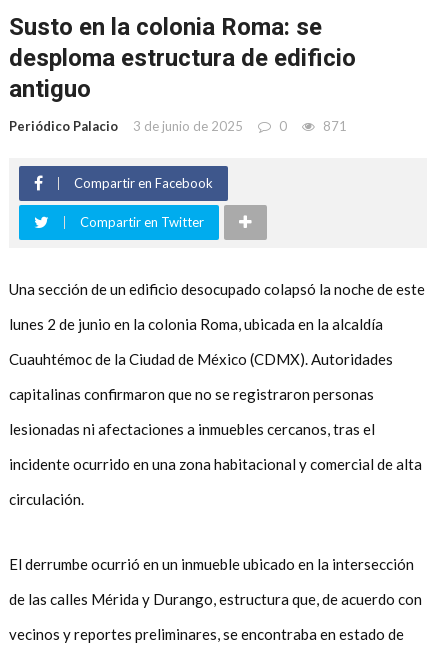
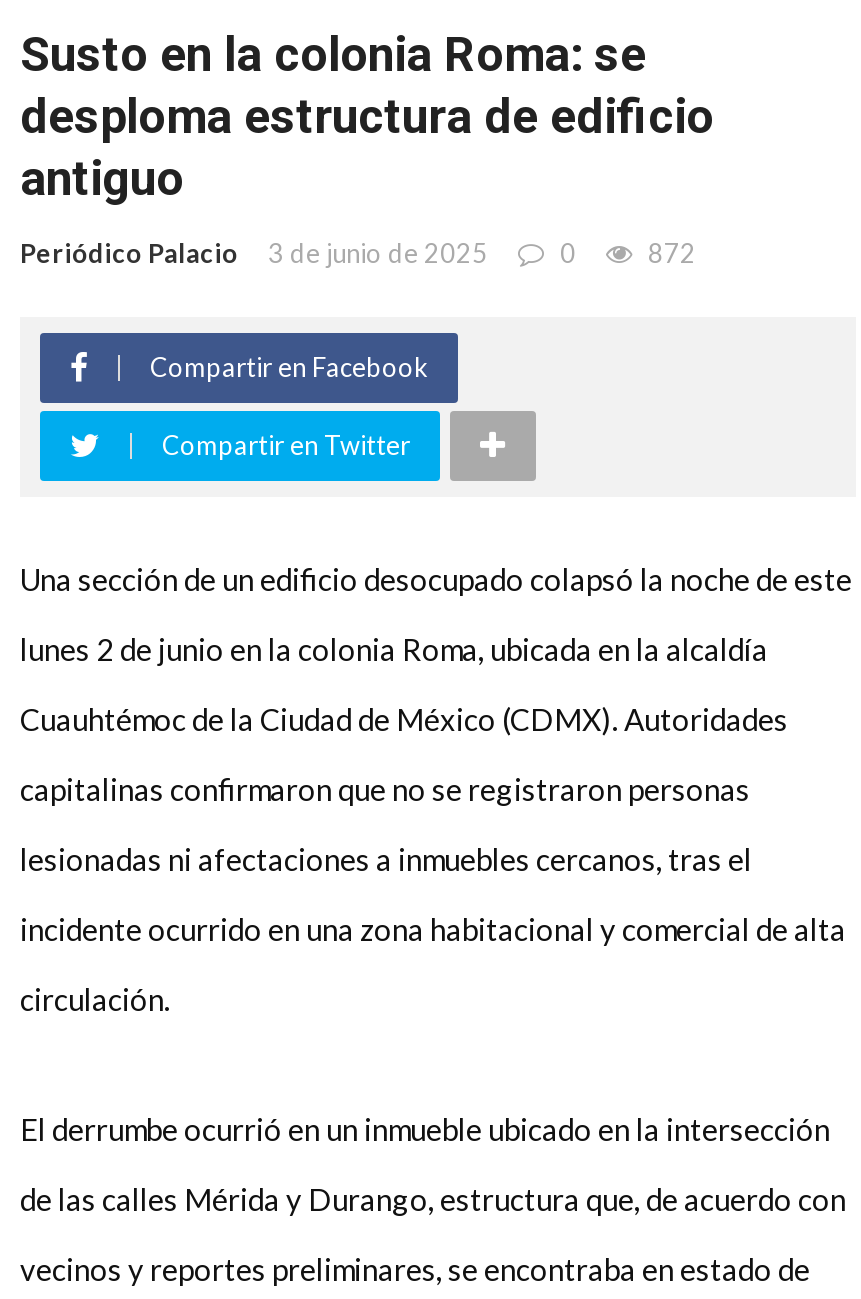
[323,118,347,134] 871 -> [648,237,696,269] 872

